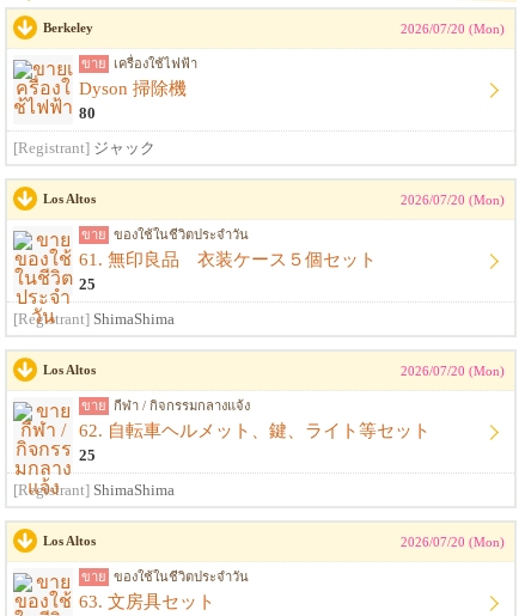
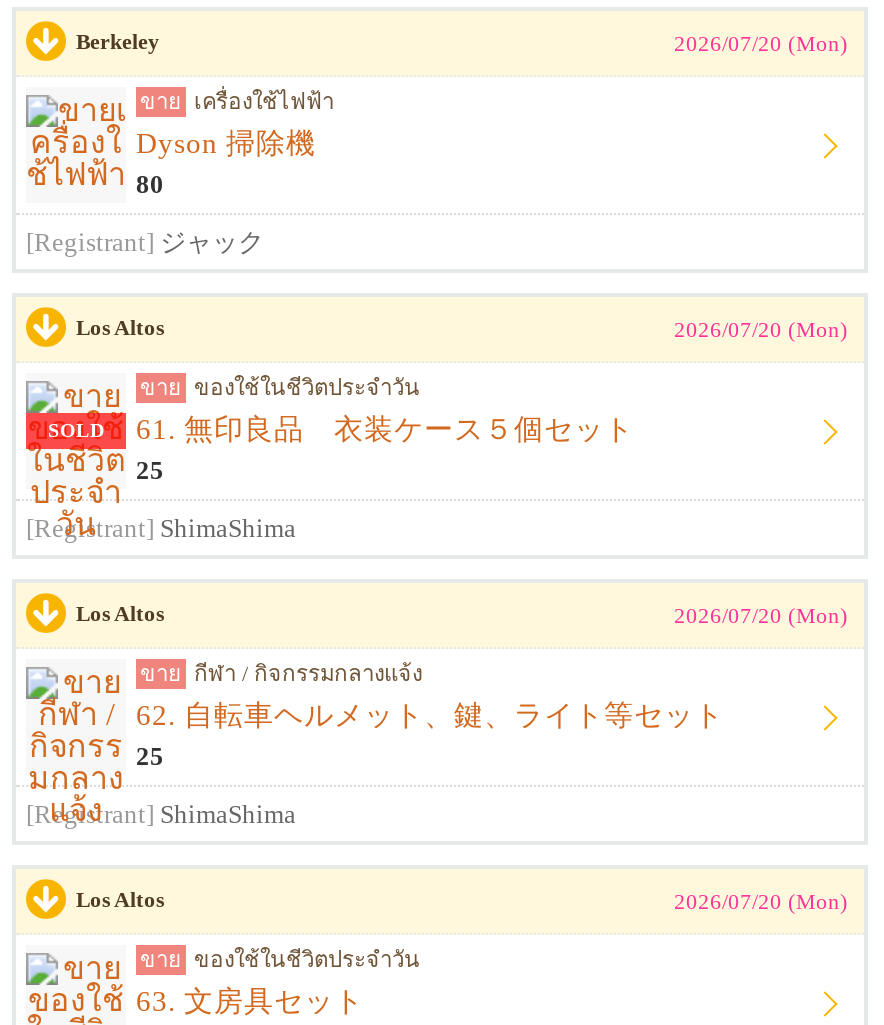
none -> [48,419,104,441] SOLD

